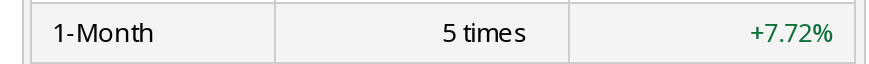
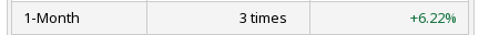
[442,14,528,50] 5 times -> [240,8,287,28] 3 times
[750,14,834,50] +7.72% -> [410,8,457,28] +6.22%

